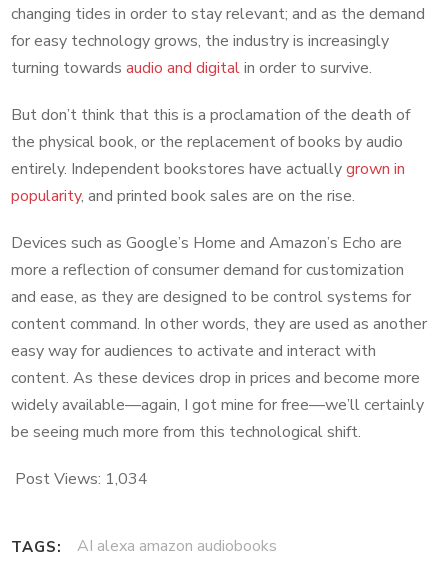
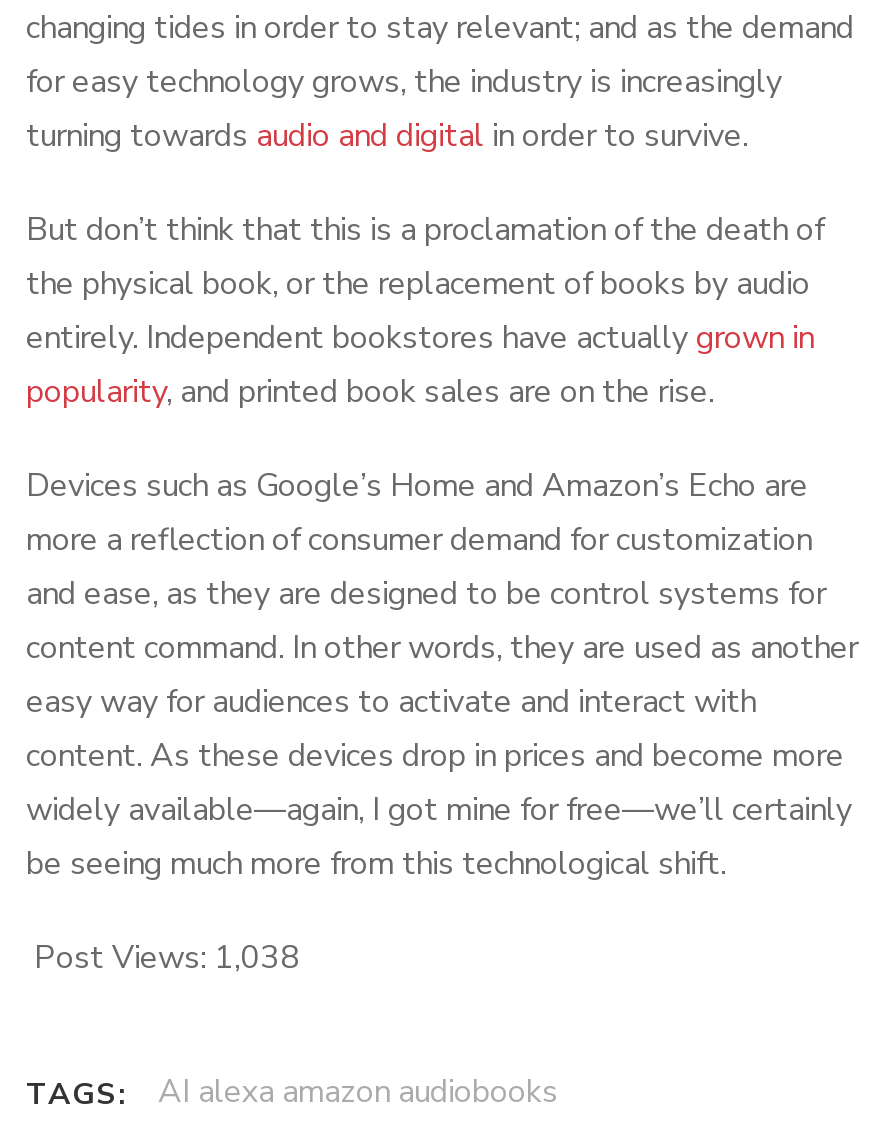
[15,468,148,490] Post Views: 1,034 -> [34,936,300,980] Post Views: 1,038

